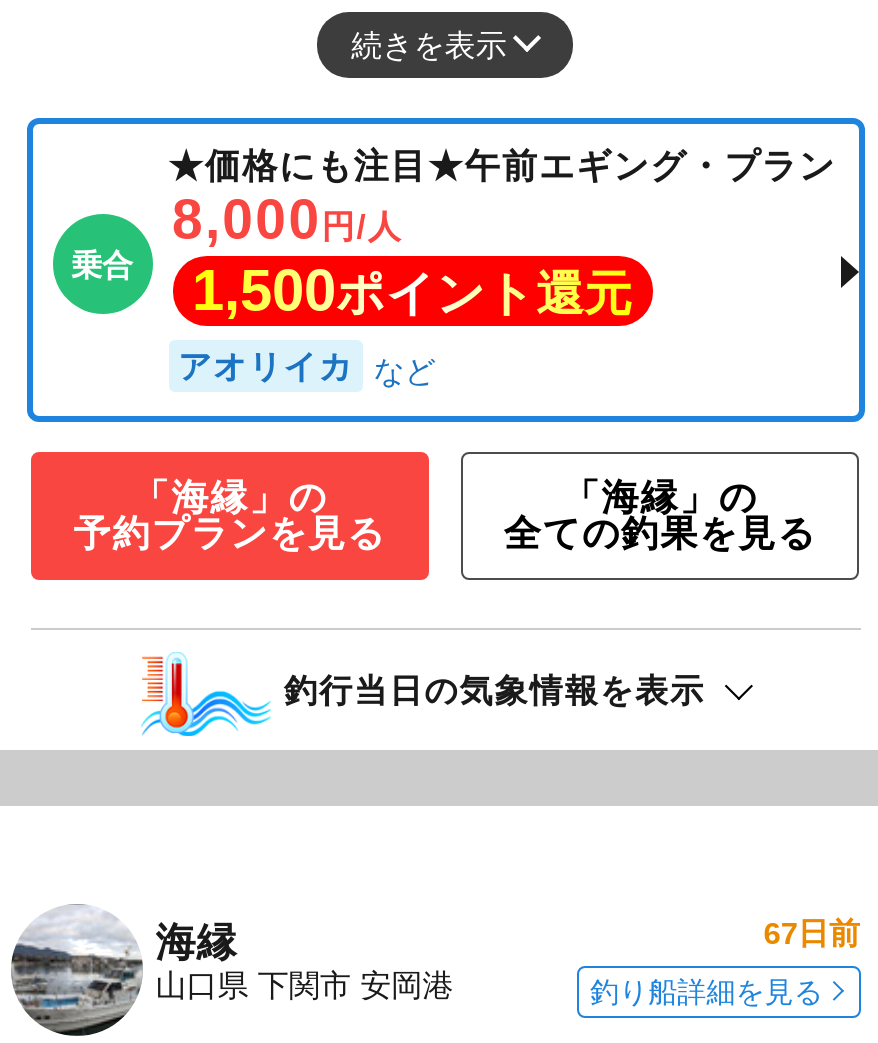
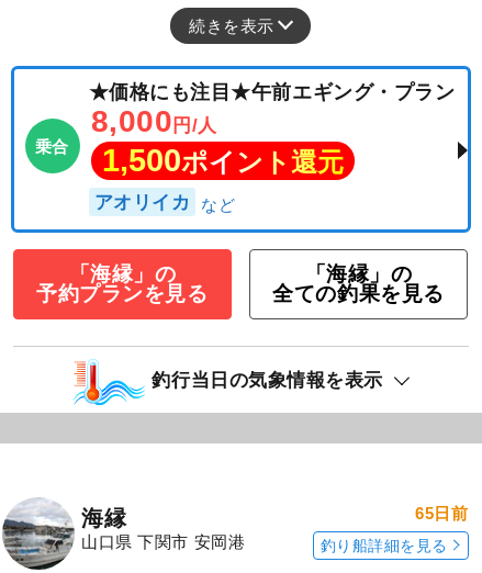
[764,915,860,949] 67日前 -> [415,503,468,522] 65日前

